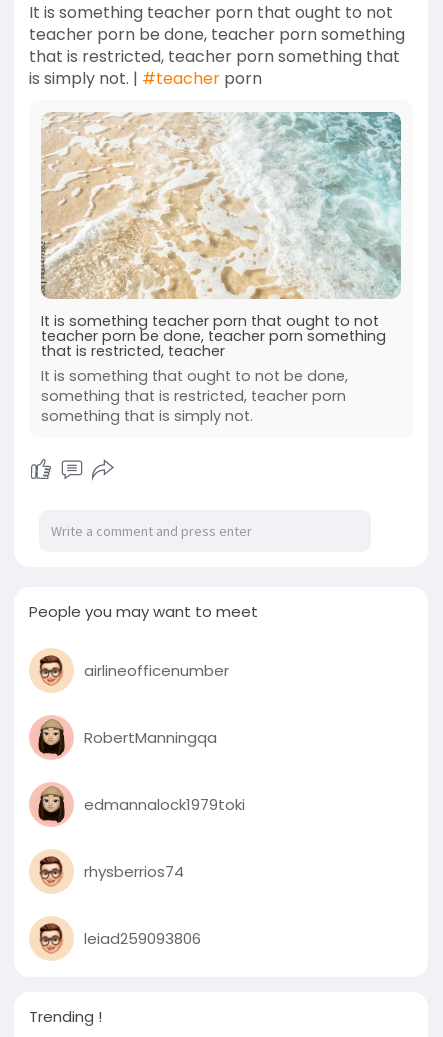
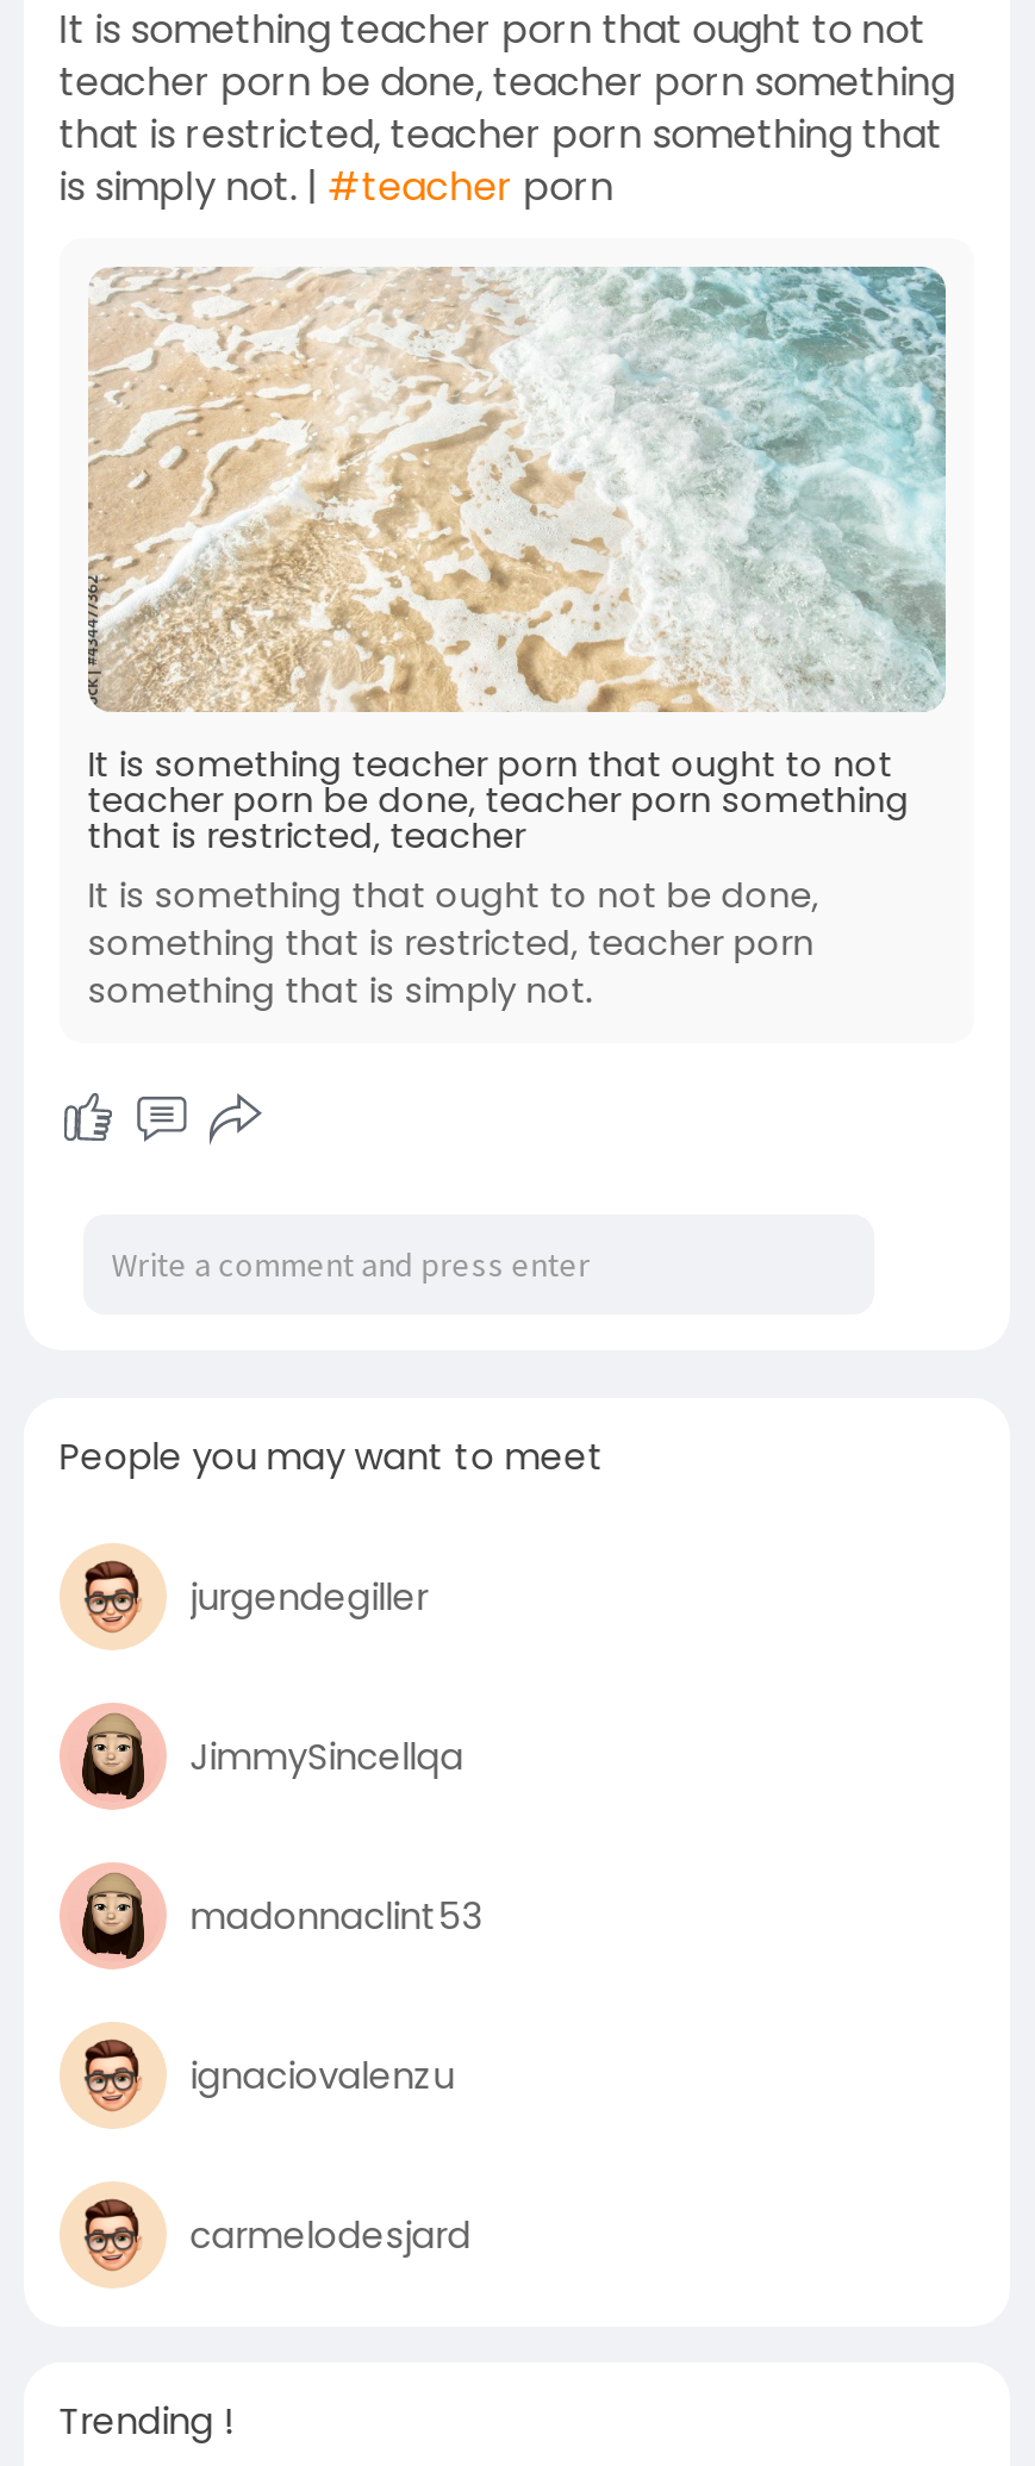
[84,660,229,681] airlineofficenumber -> [190,1572,428,1622] jurgendegiller
[84,727,217,748] RobertManningqa -> [190,1731,464,1781] JimmySincellqa
[84,794,245,815] edmannalock1979toki -> [190,1891,483,1941] madonnaclint53
[84,861,184,882] rhysberrios74 -> [190,2050,454,2100] ignaciovalenzu
[84,928,201,949] leiad259093806 -> [190,2210,471,2260] carmelodesjard

